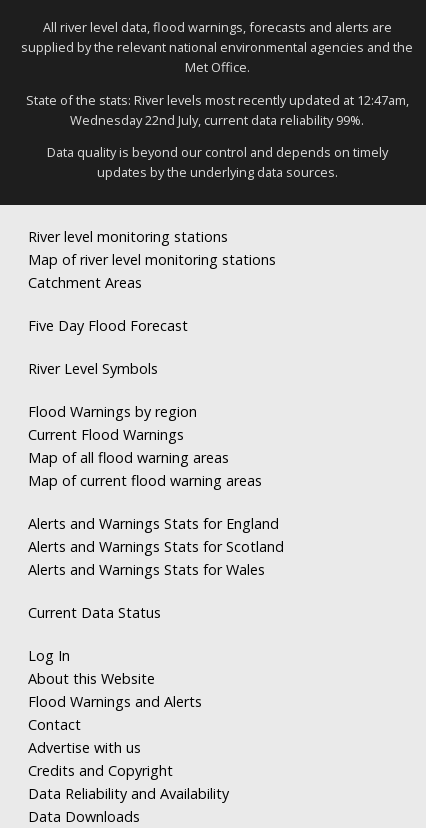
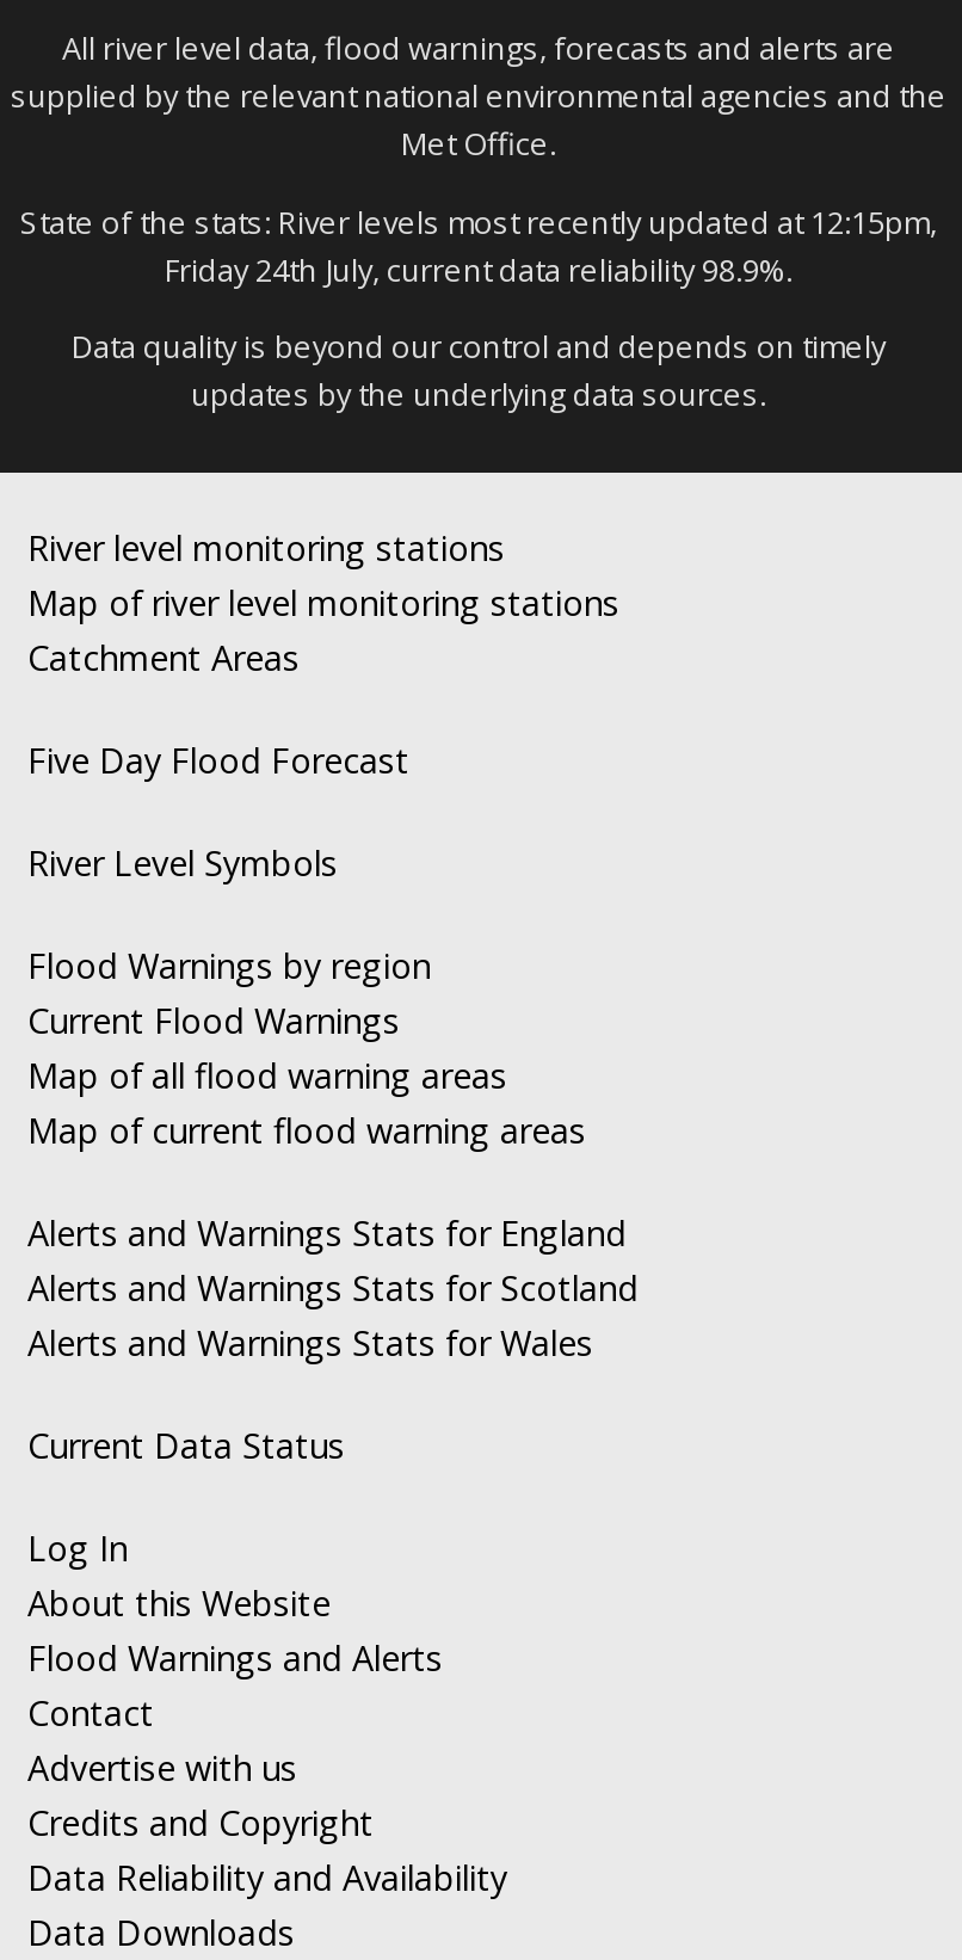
[25,91,408,109] State of the stats: River levels most recently updated at 12:47am, -> [20,200,937,243] State of the stats: River levels most recently updated at 12:15pm,
[70,111,364,129] Wednesday 22nd July, current data reliability 99%. -> [165,247,793,290] Friday 24th July, current data reliability 98.9%.

